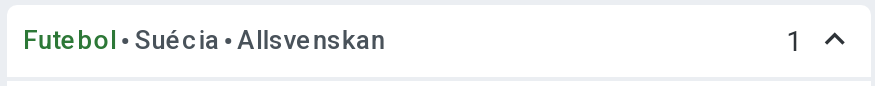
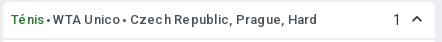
[23,25,385,55] Futebol Suécia Allsvenskan -> [11,12,317,27] Ténis WTA Unico Czech Republic, Prague, Hard

